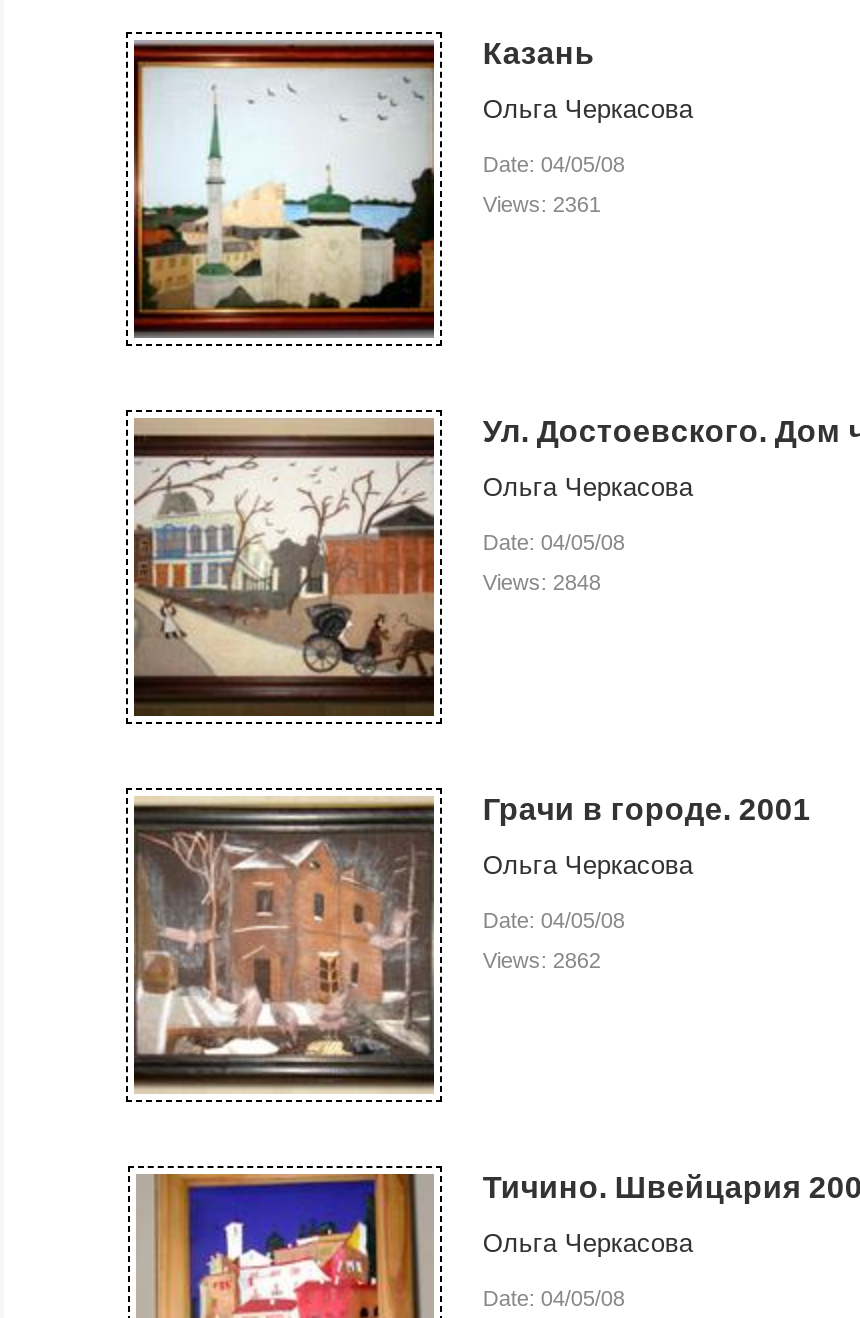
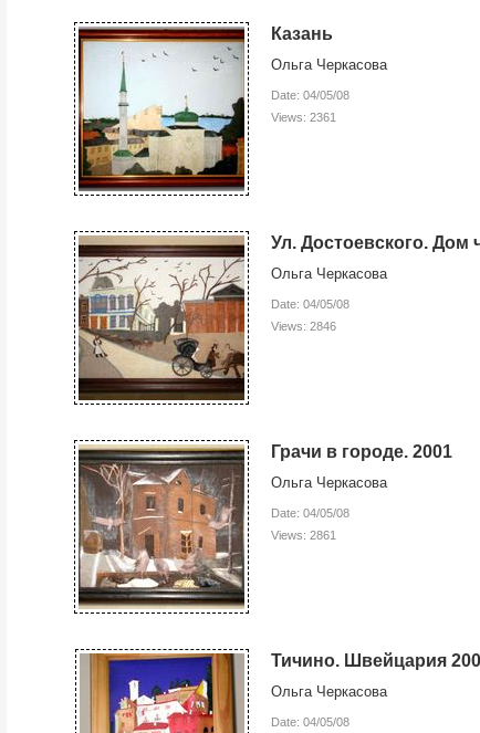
[483,570,601,594] Views: 2848 -> [271,319,337,333] Views: 2846
[483,948,601,972] Views: 2862 -> [271,528,337,542] Views: 2861

